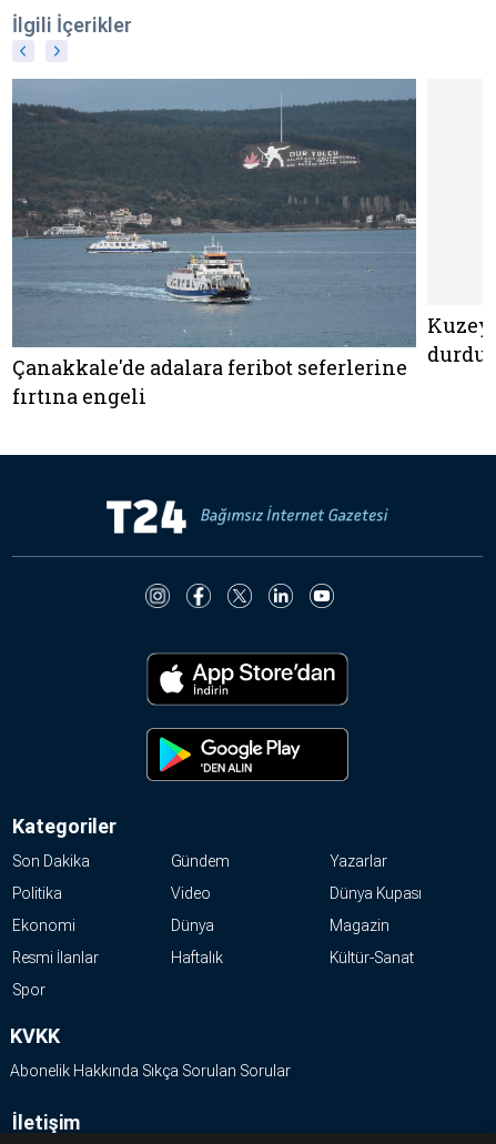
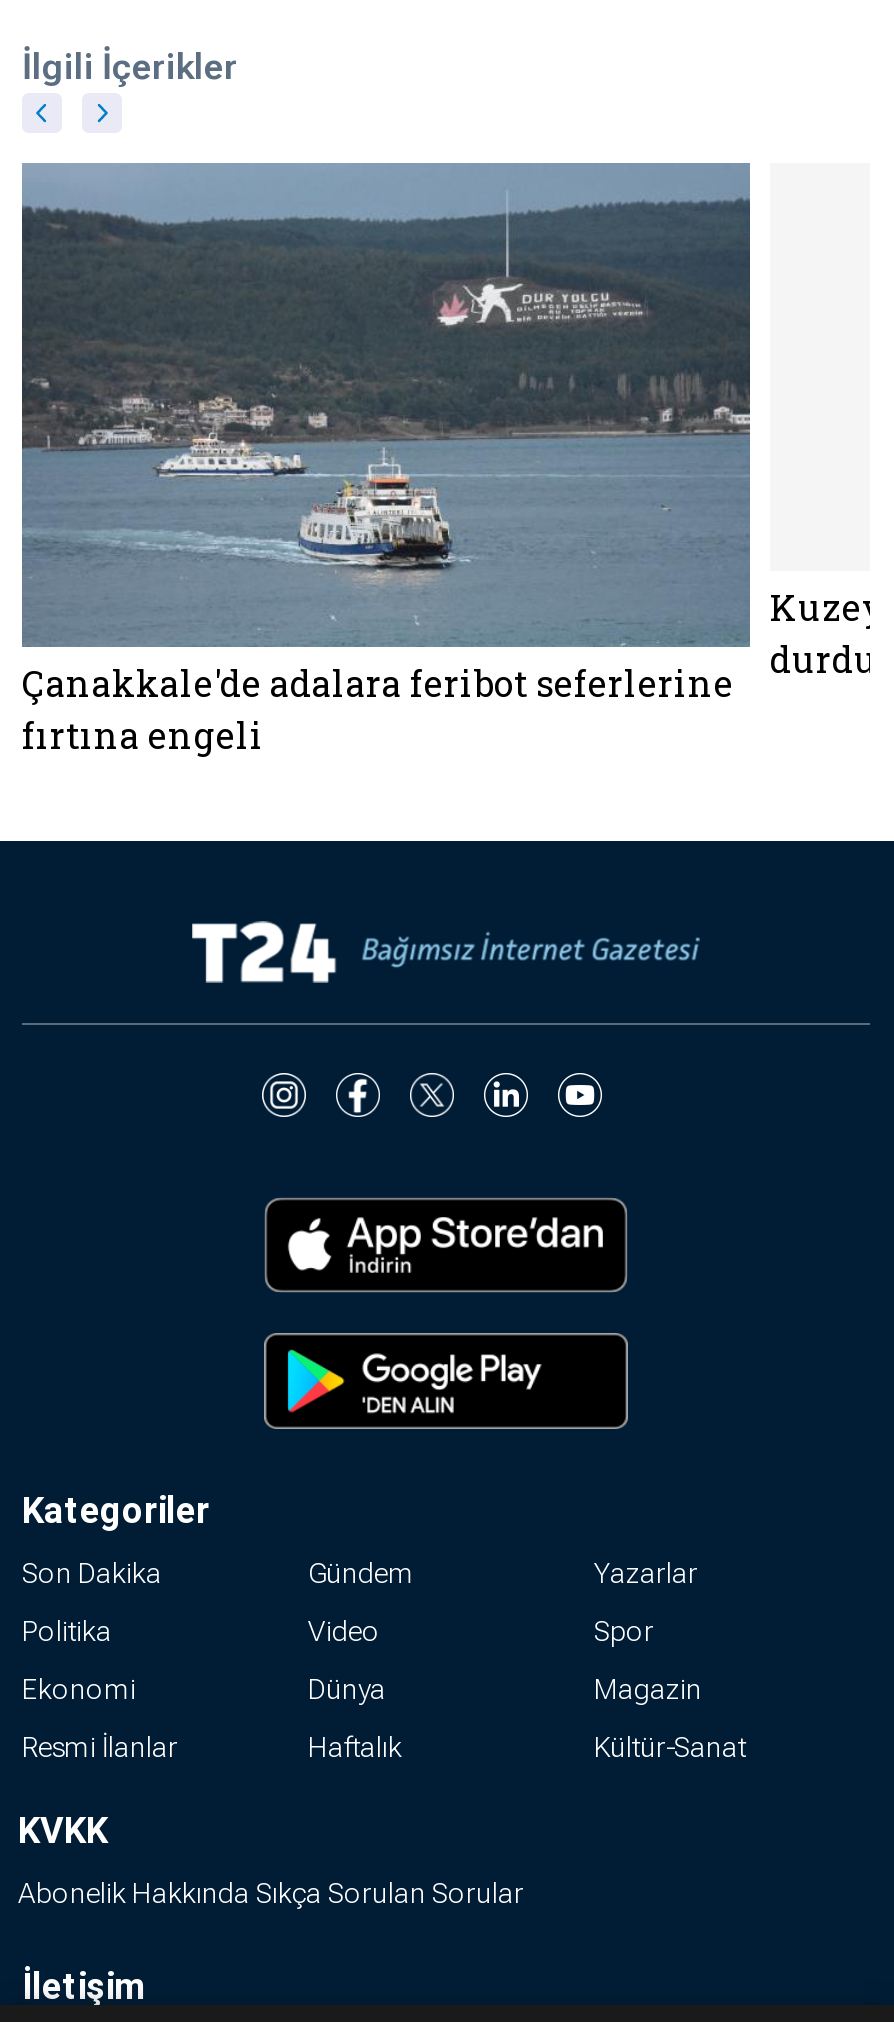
[330,885,422,903] Dünya Kupası -> none
moved [12,981,45,999] -> [594,1616,654,1648]: Spor

